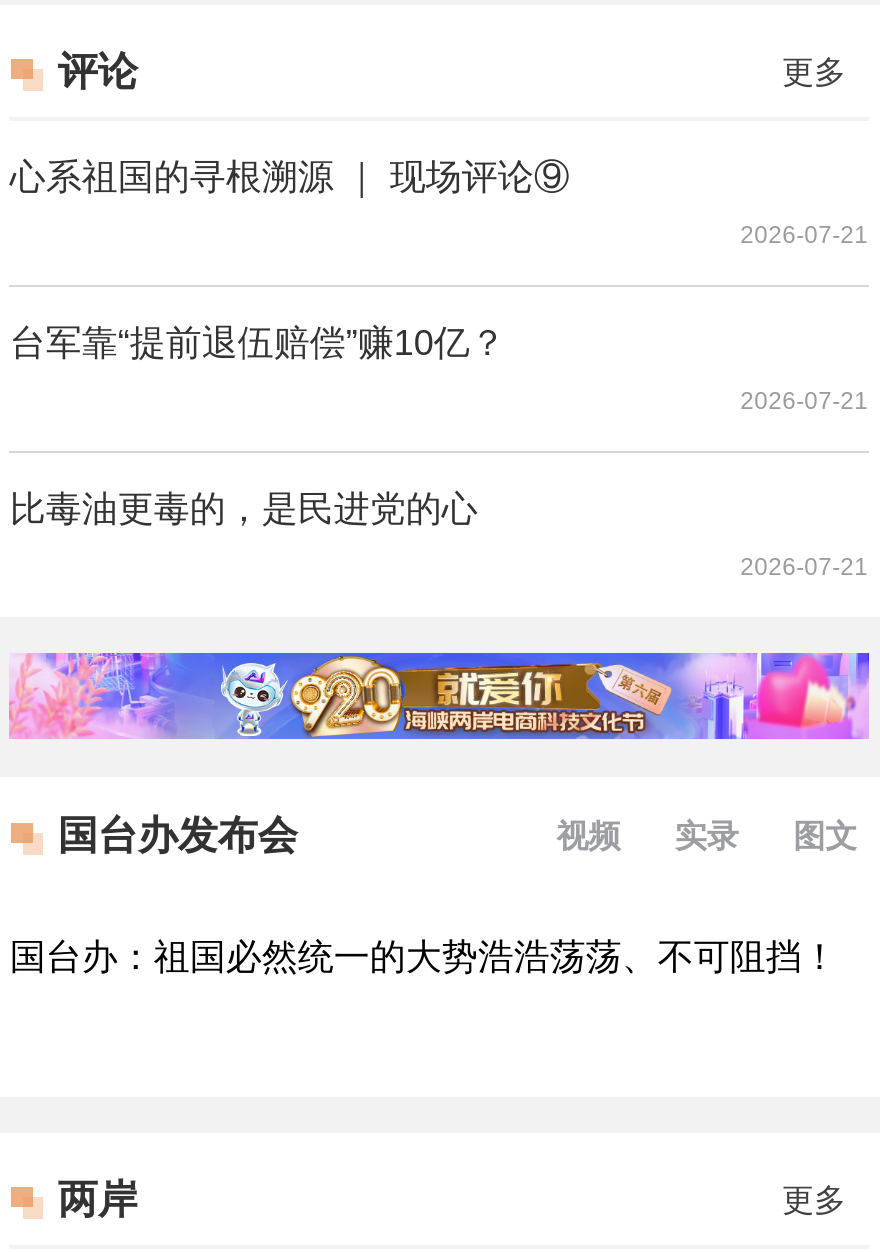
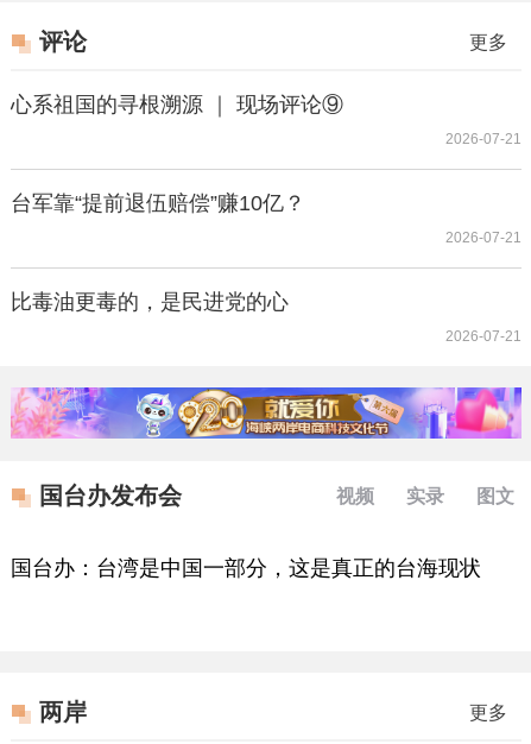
[10,937,838,977] 国台办：祖国必然统一的大势浩浩荡荡、不可阻挡！ -> [11,556,481,580] 国台办：台湾是中国一部分，这是真正的台海现状

